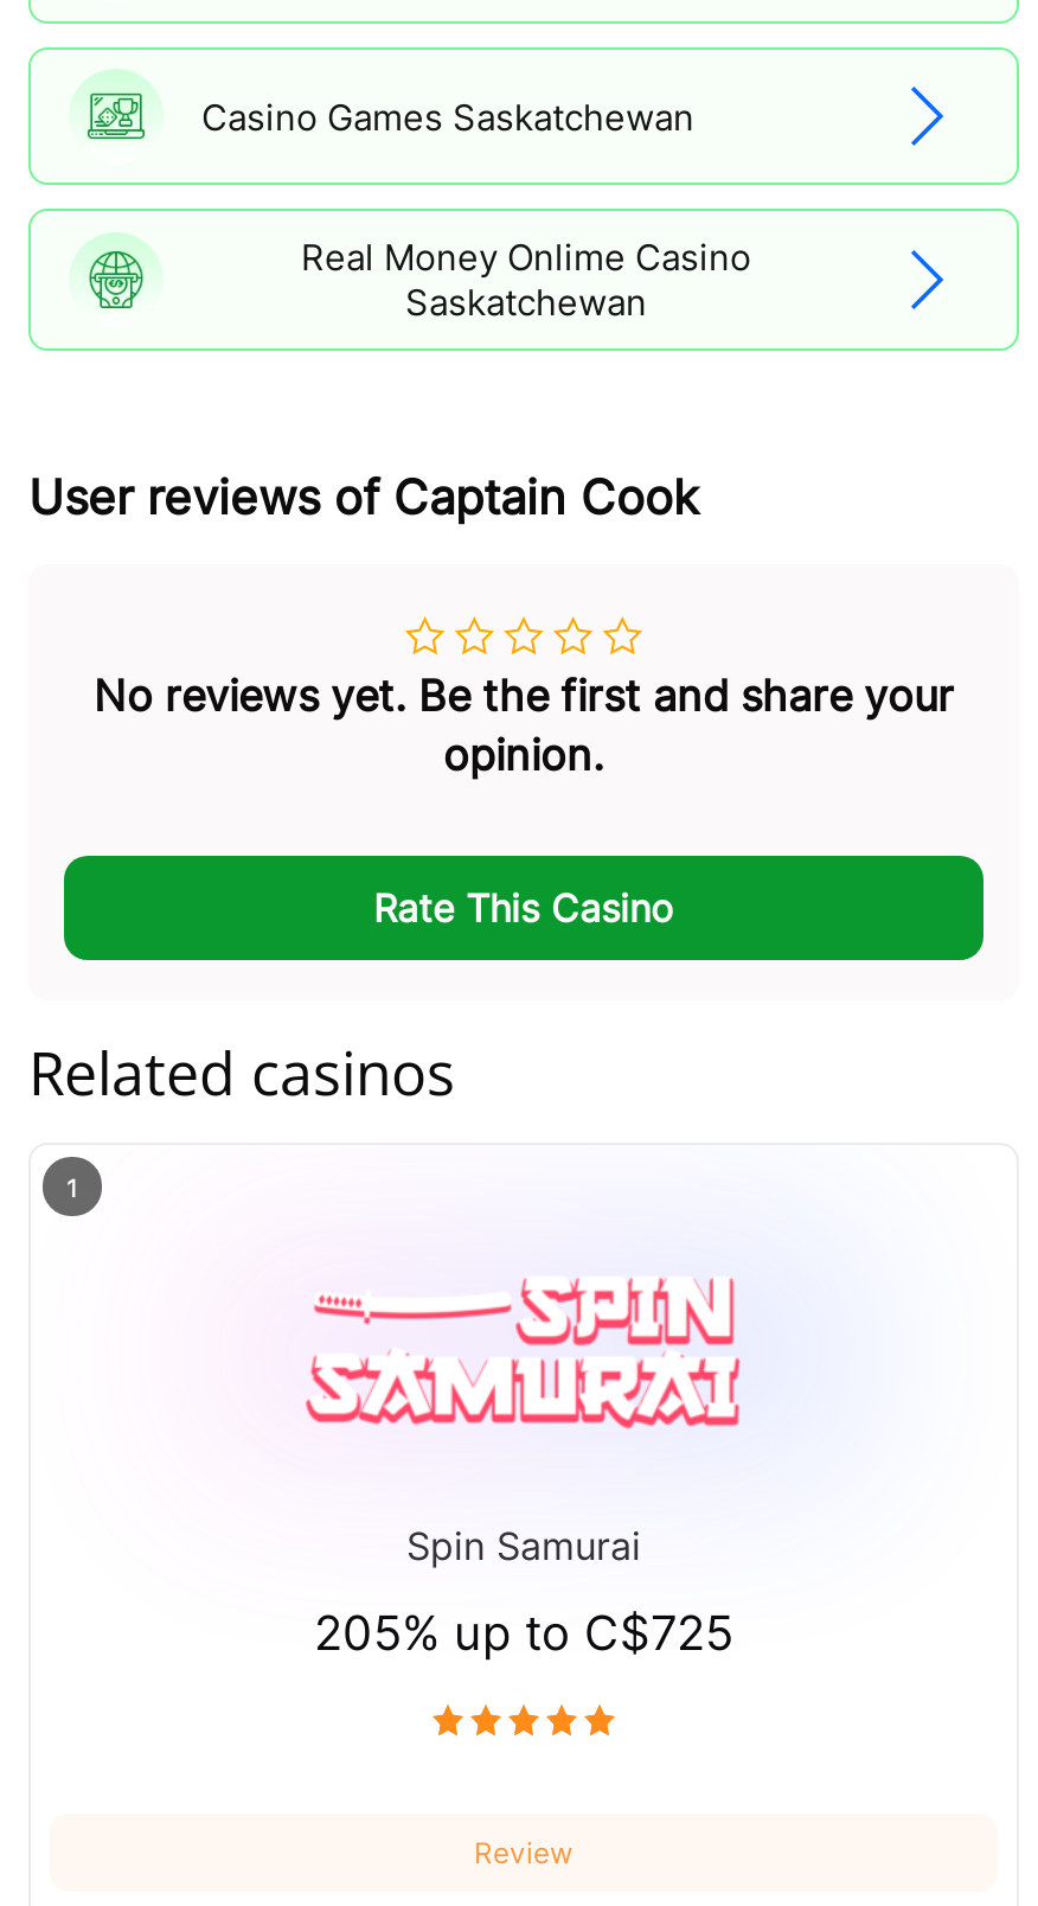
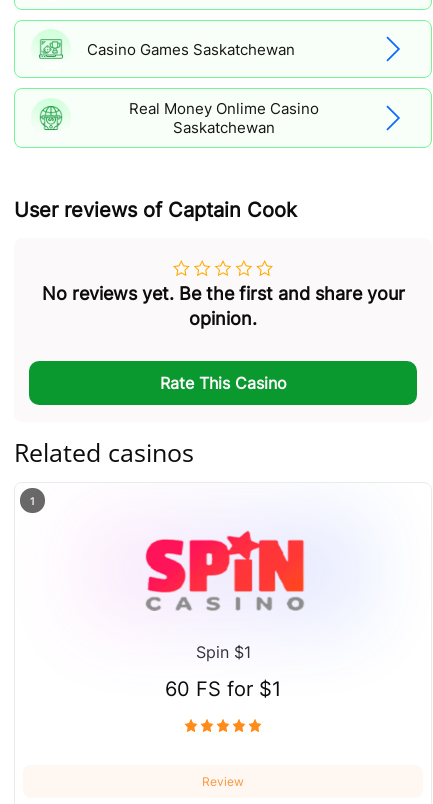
[303,1261,742,1570] [image] | Spin Samurai -> [132,530,314,662] [image] | Spin $1
[314,1606,733,1663] 205% up to C$725 -> [165,677,281,701] 60 FS for $1

